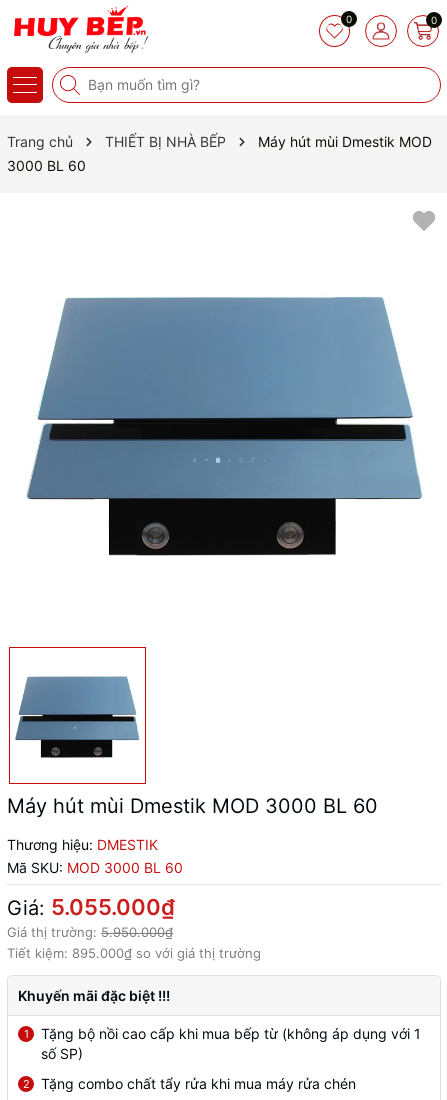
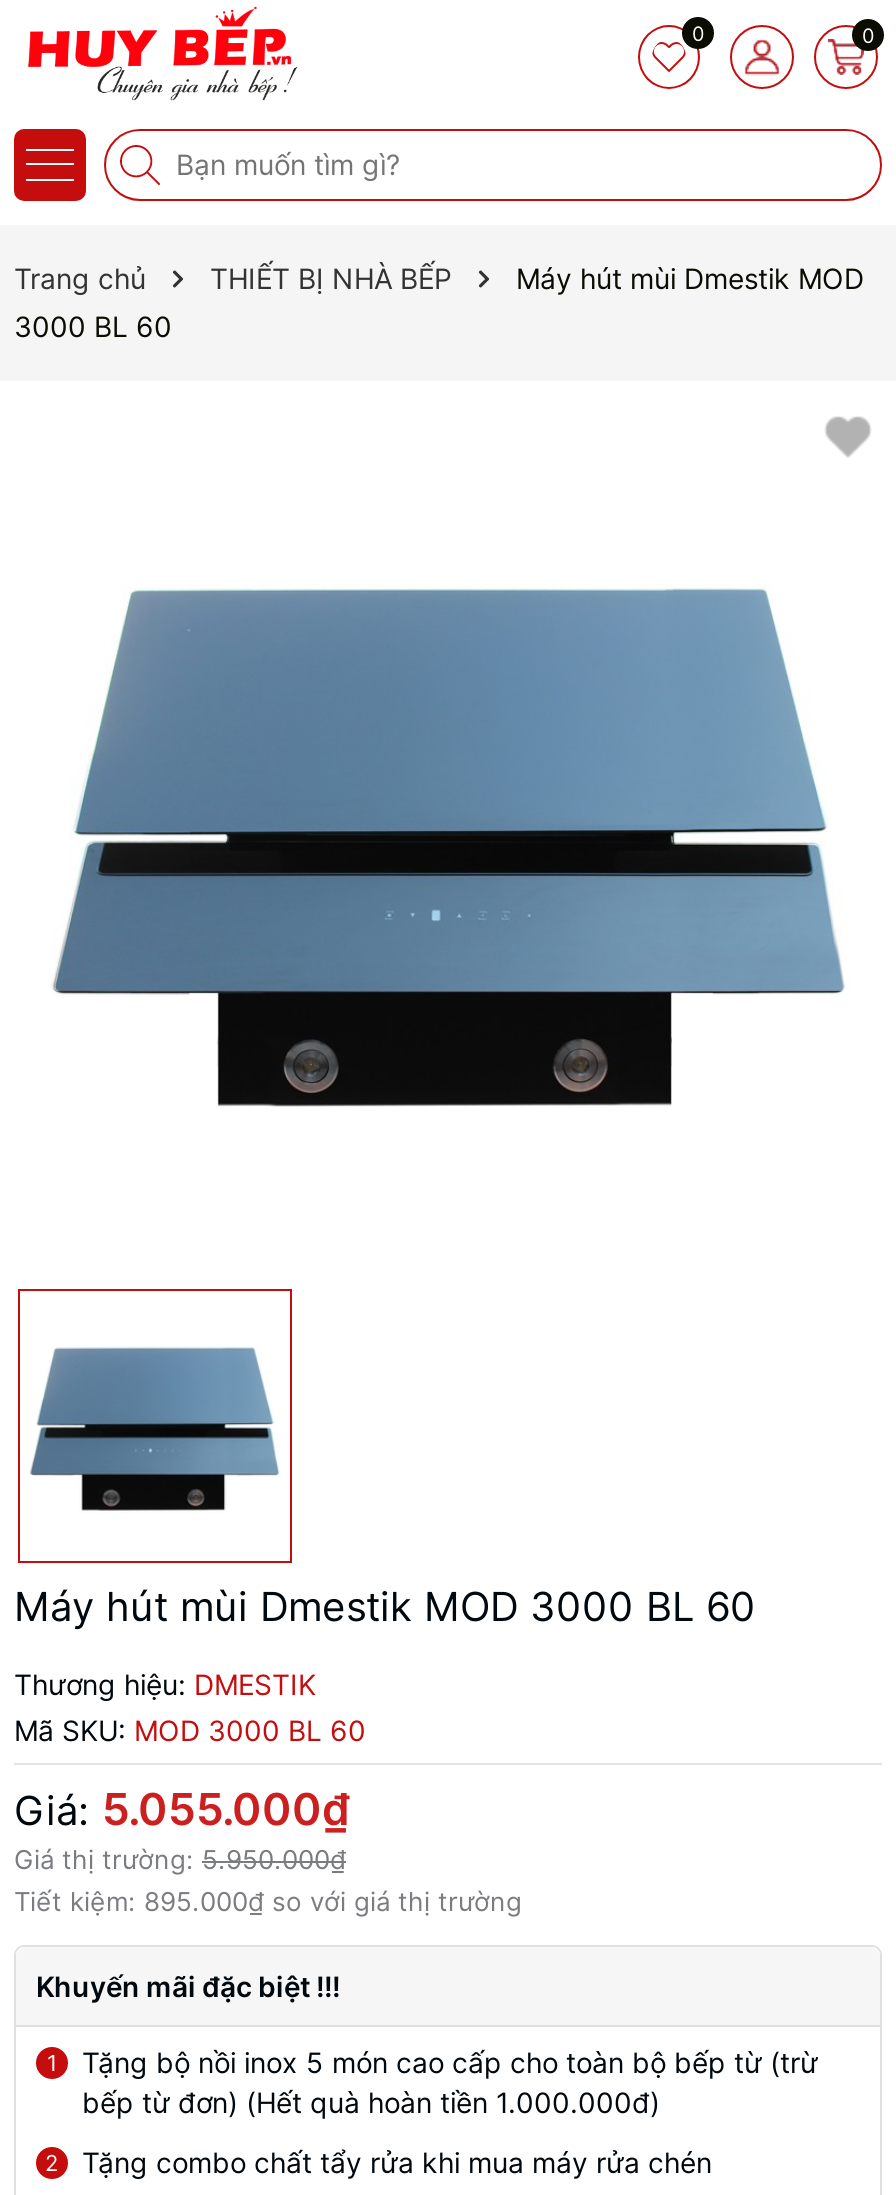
[41,1025,421,1062] Tặng bộ nồi cao cấp khi mua bếp từ (không áp dụng với 1 | số SP) -> [82,2044,818,2118] Tặng bộ nồi inox 5 món cao cấp cho toàn bộ bếp từ (trừ | bếp từ đơn) (Hết quà hoàn tiền 1.000.000đ)

